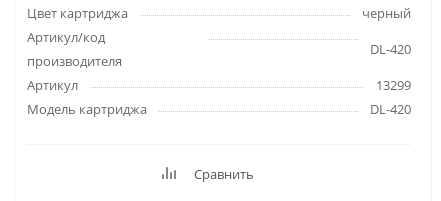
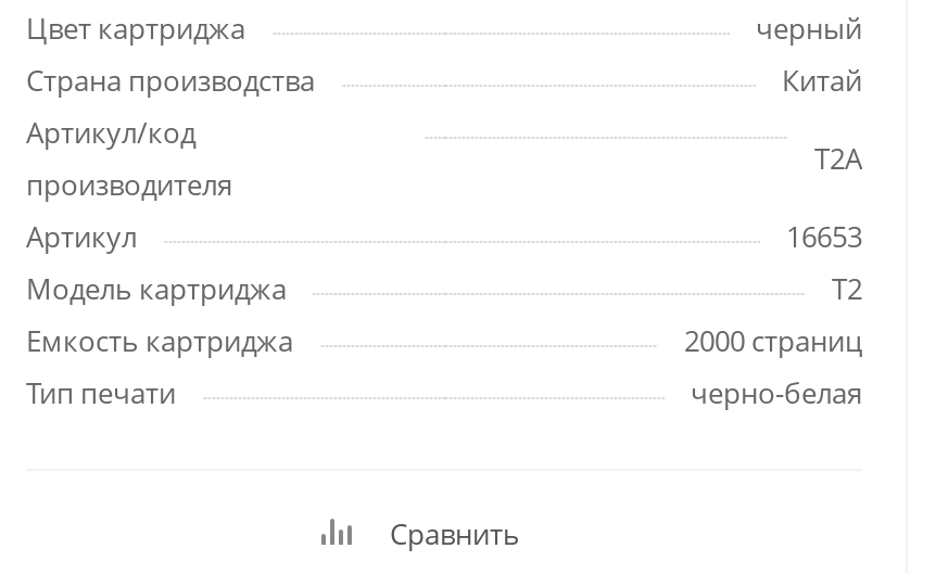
none -> [26,61,862,100] Страна производства | Китай
[370,40,411,58] DL-420 -> [814,139,862,178] T2A
[376,76,411,94] 13299 -> [786,217,862,256] 16653
[370,100,411,118] DL-420 -> [26,269,862,412] T2 | Емкость картриджа | 2000 страниц | Тип печати | черно-белая

